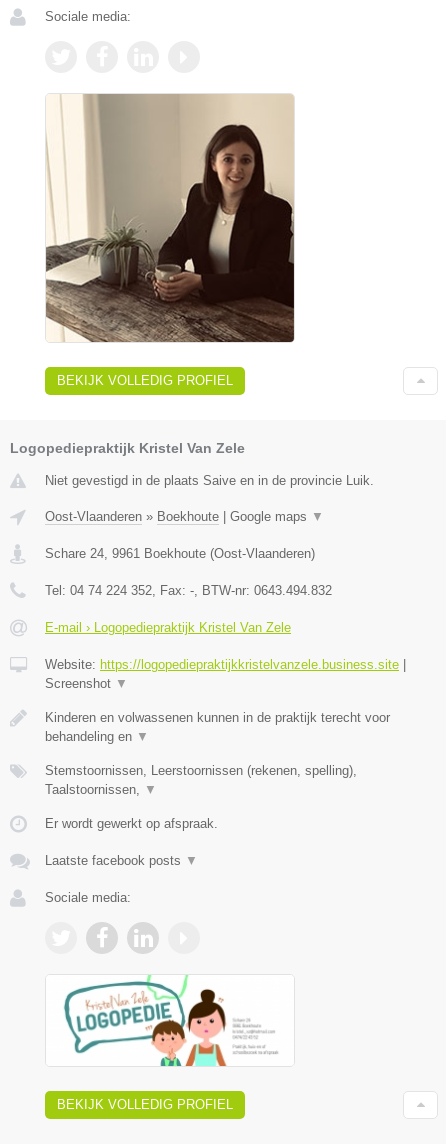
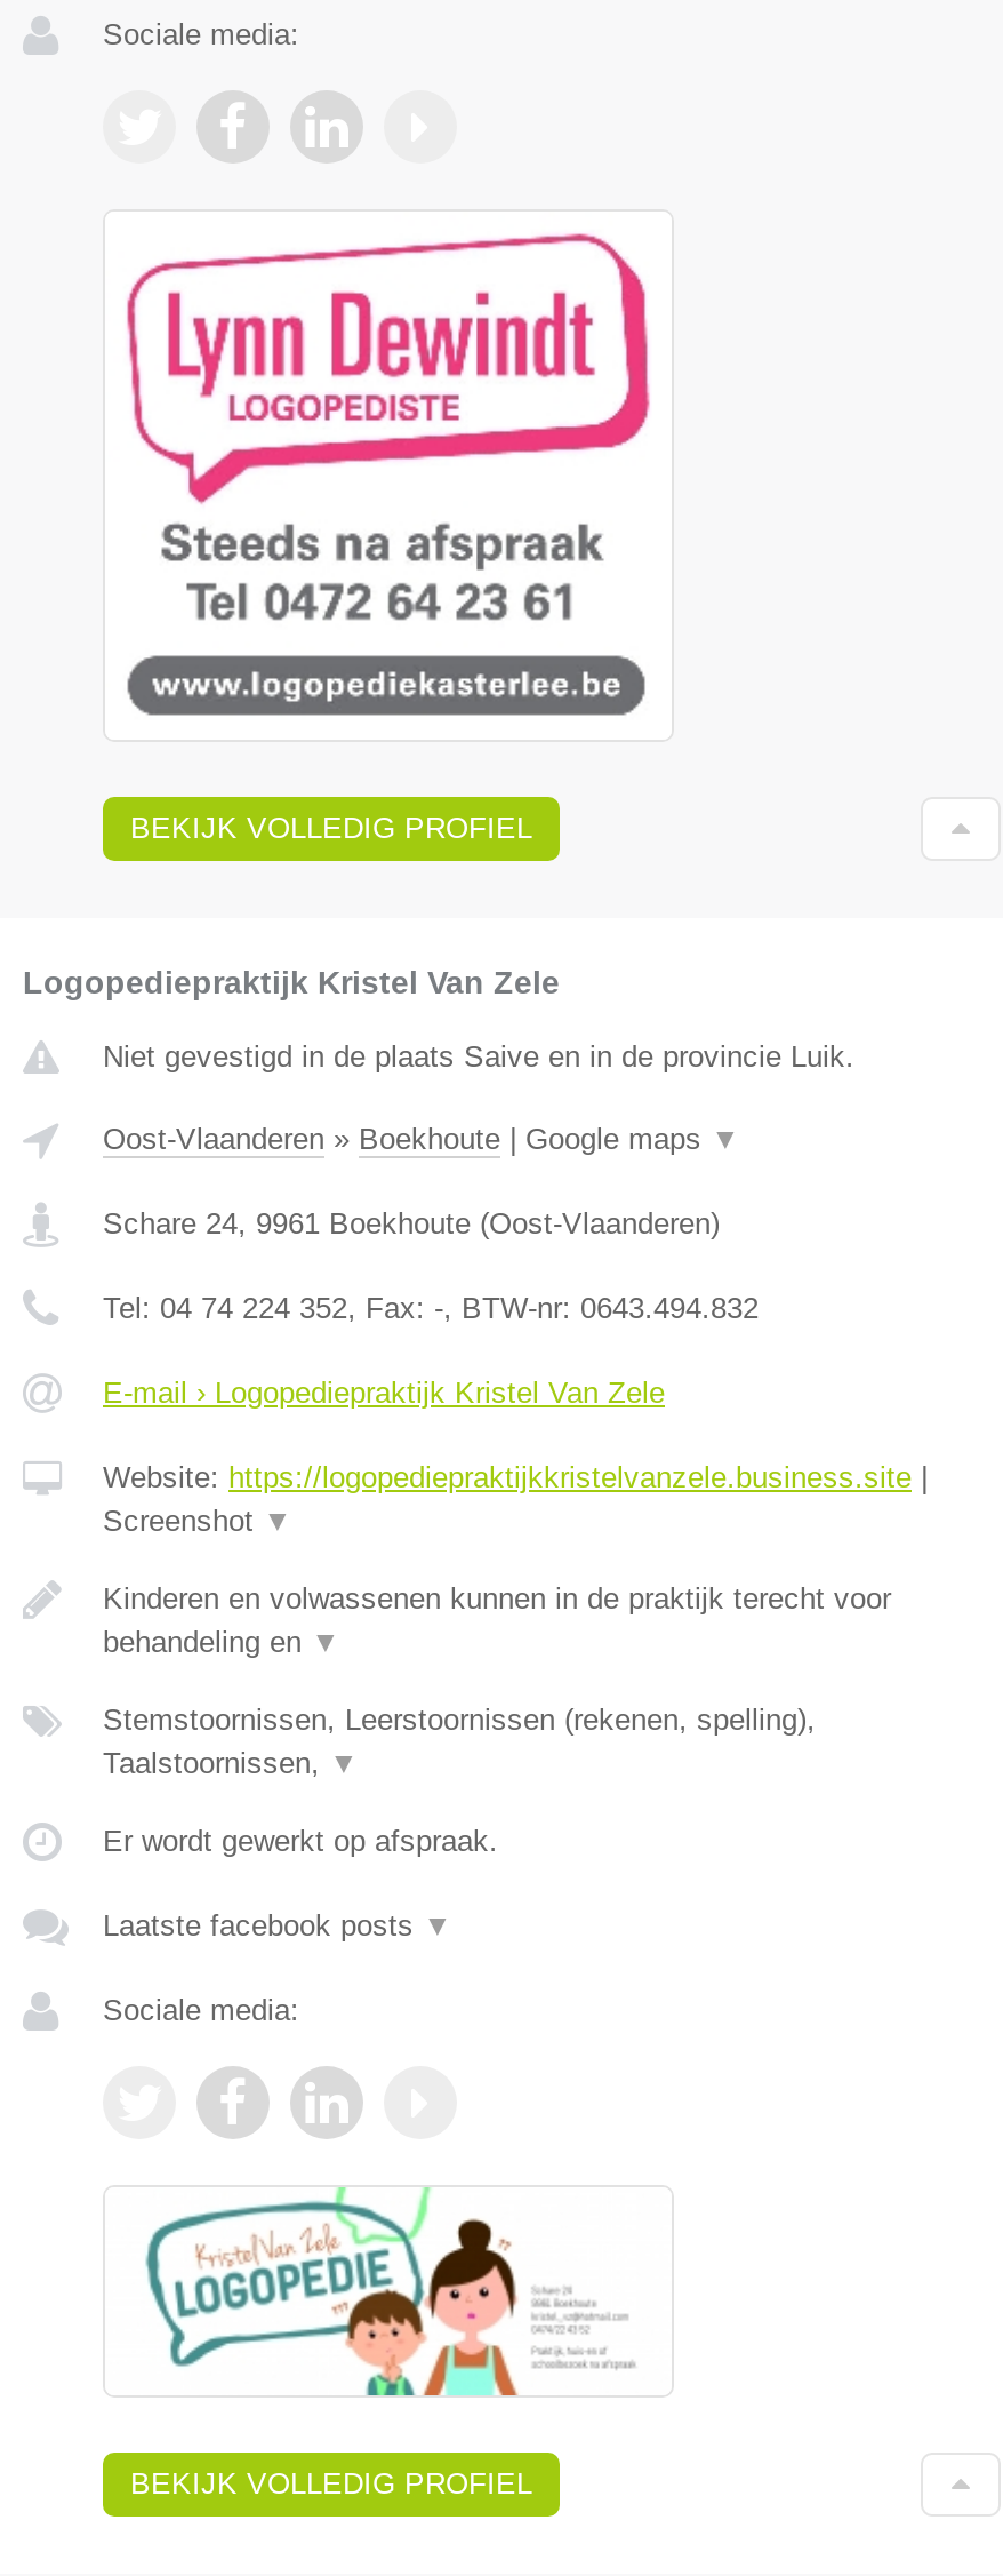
[45,93,295,343] [image] -> [105,210,672,739] [image]

